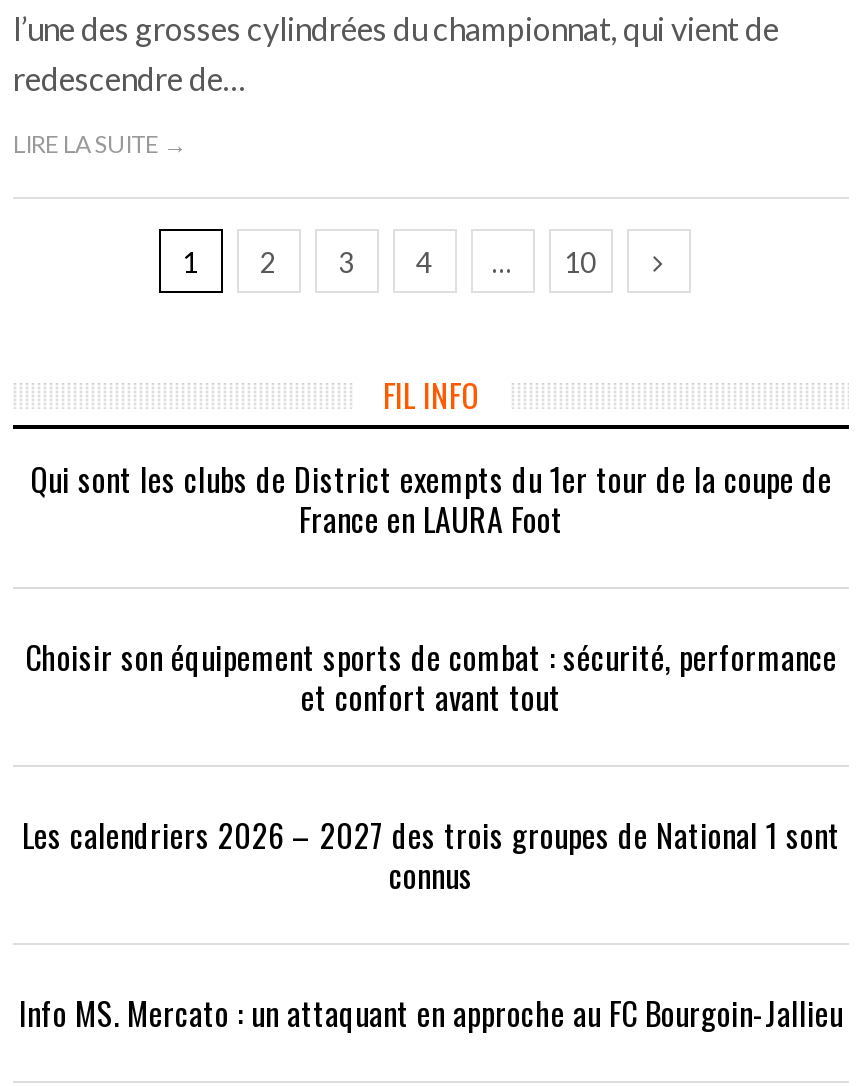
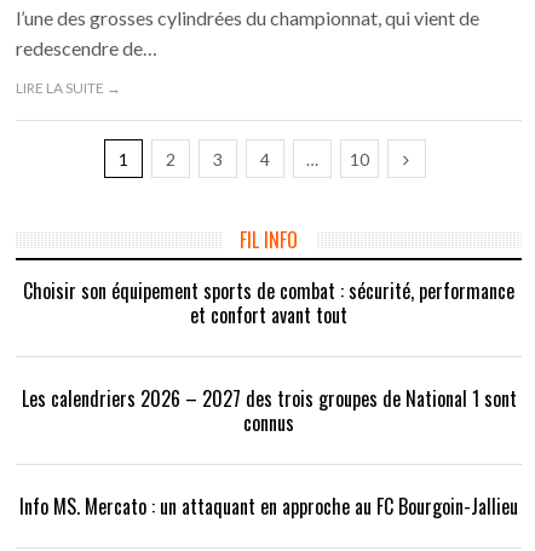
[30,454,832,542] Qui sont les clubs de District exempts du 1er tour de la coupe de | France en LAURA Foot -> none

